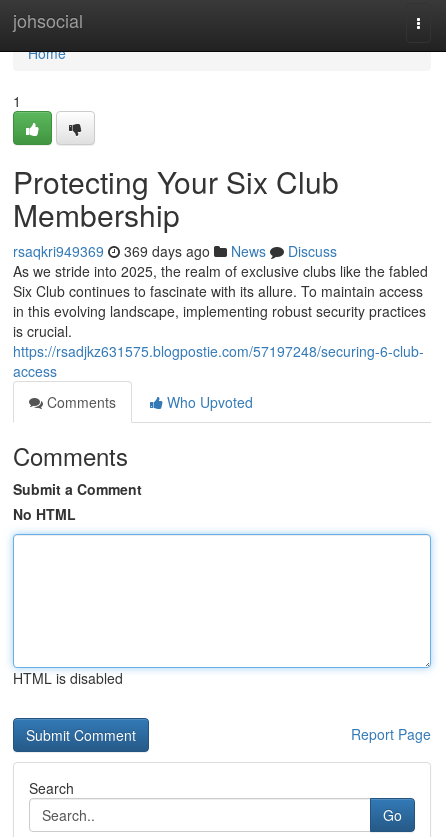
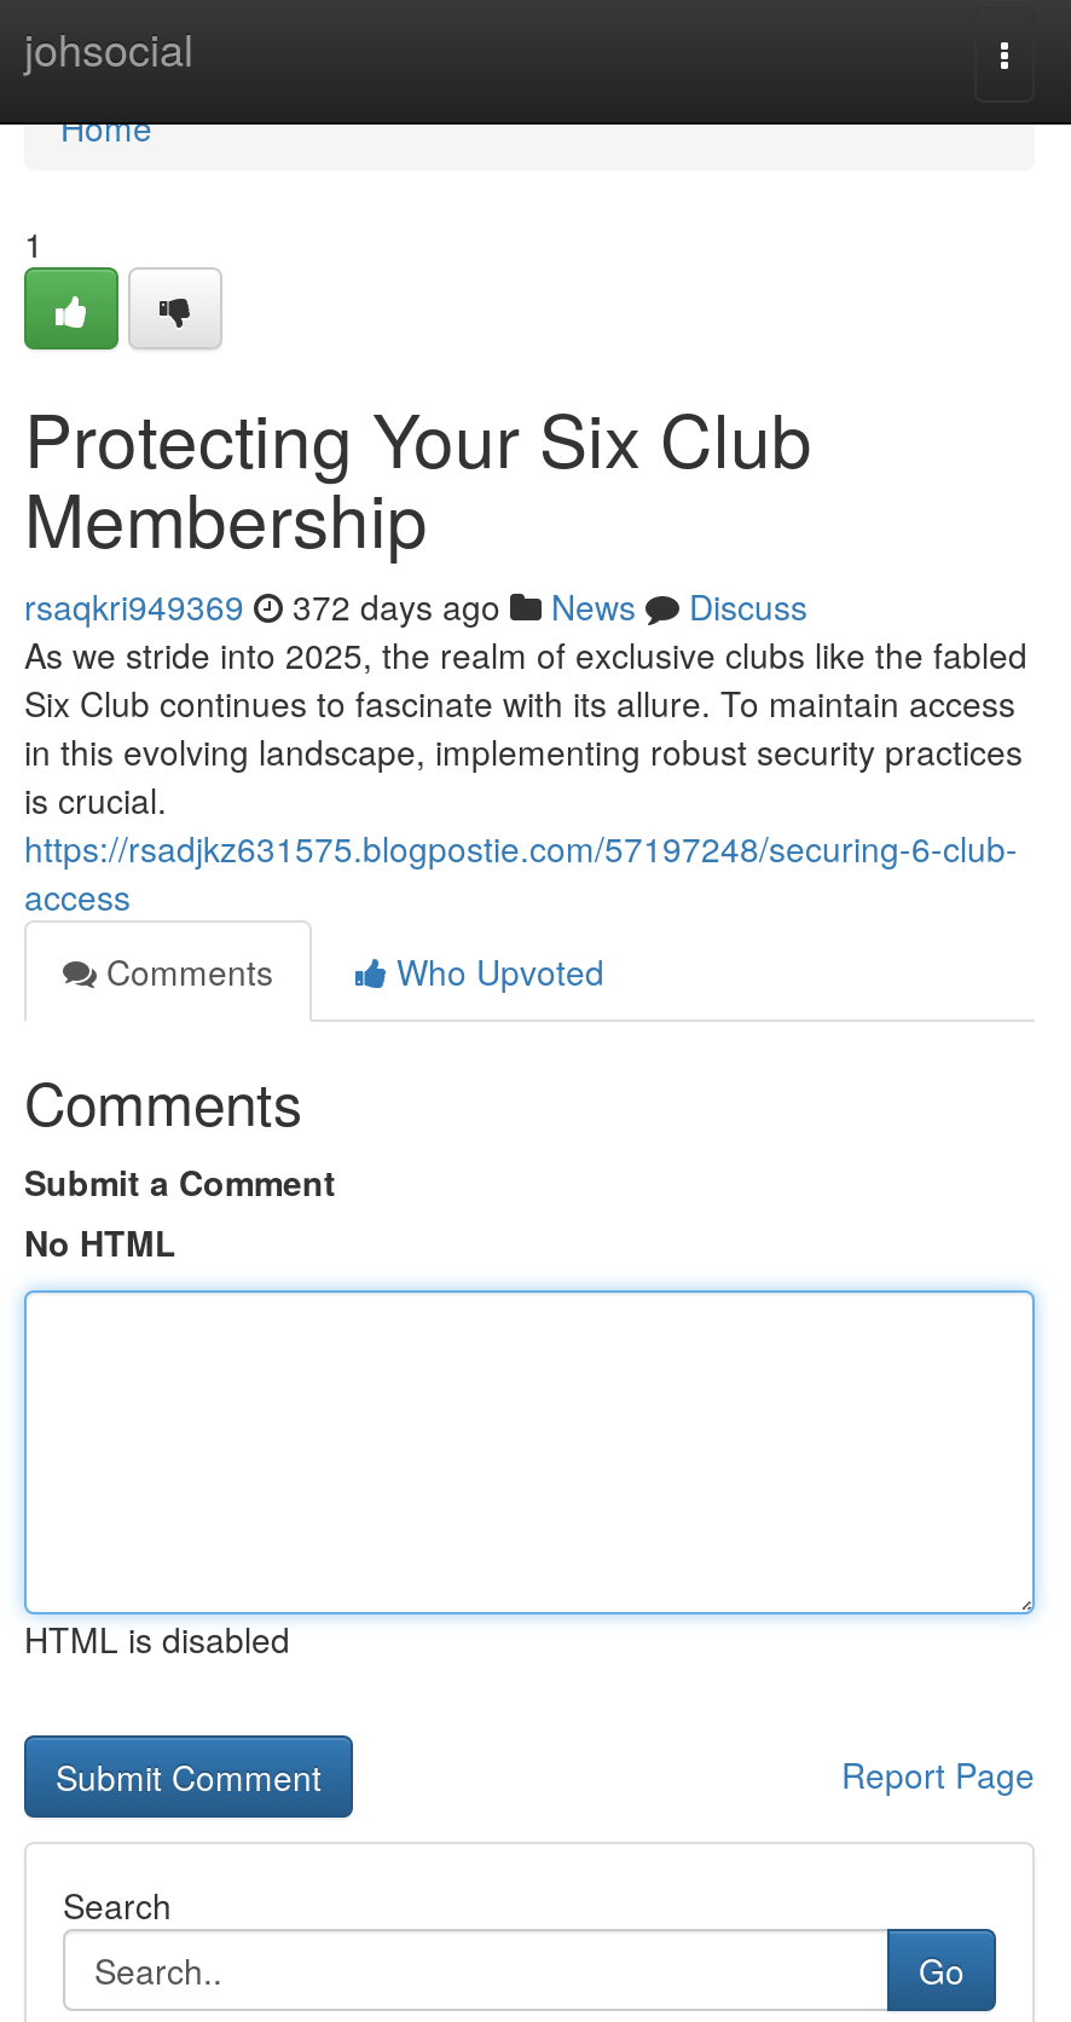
[13,241,337,261] rsaqkri949369 369 days ago News Discuss -> [24,582,807,630] rsaqkri949369 372 days ago News Discuss

